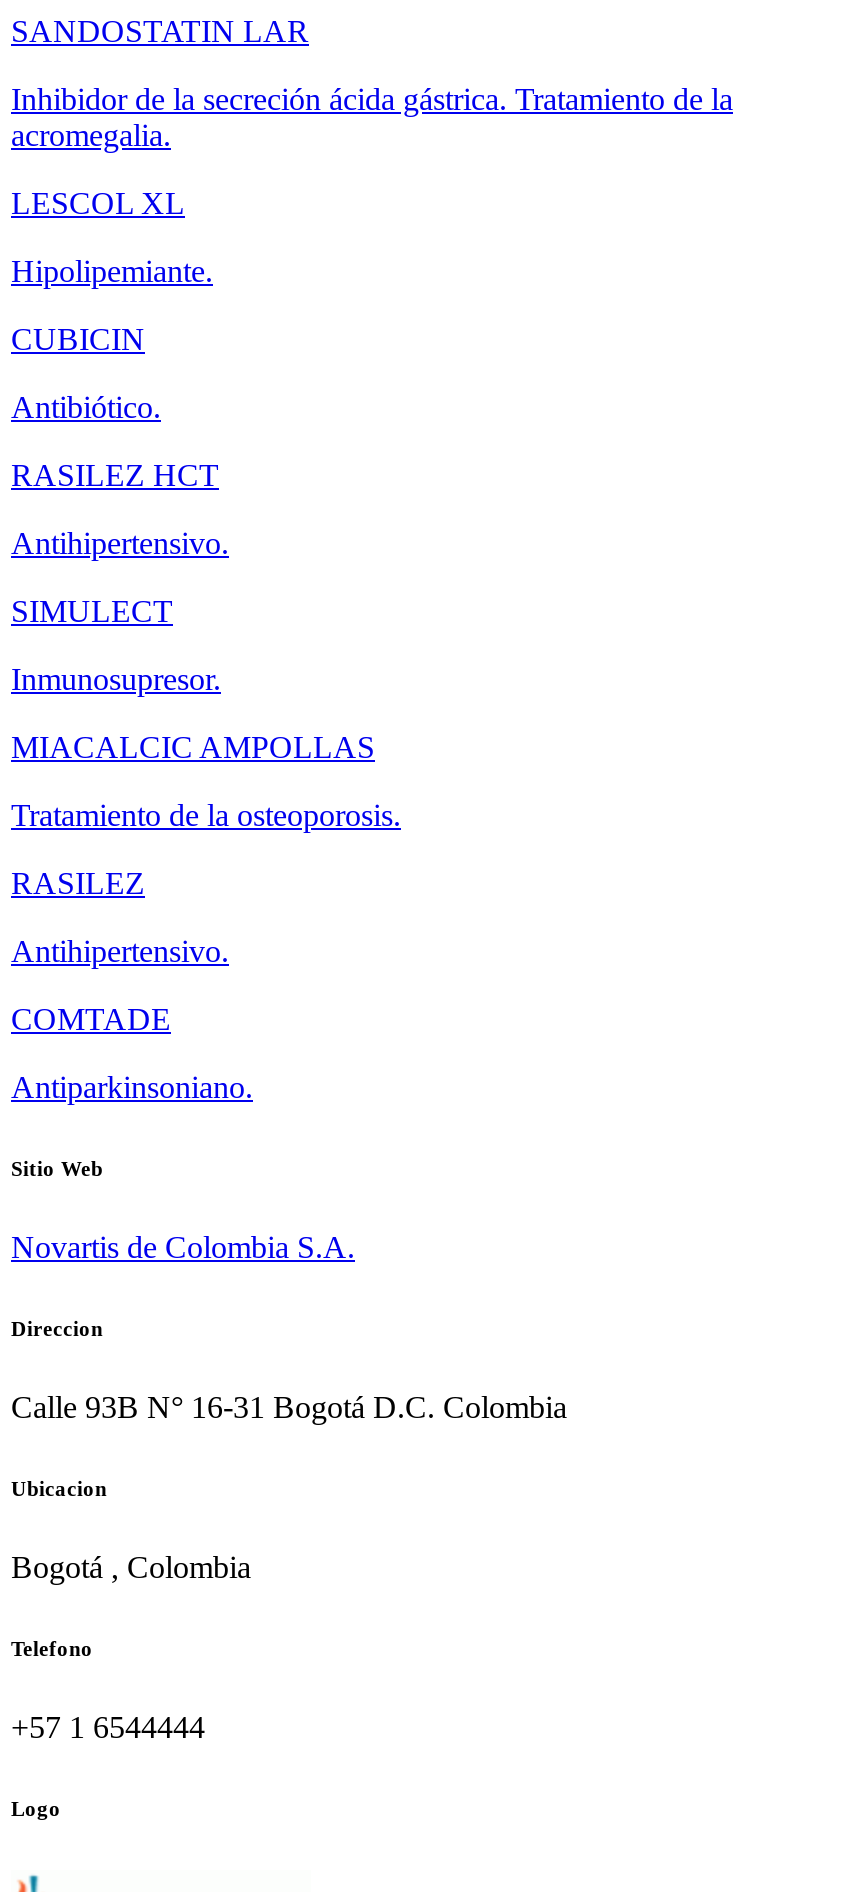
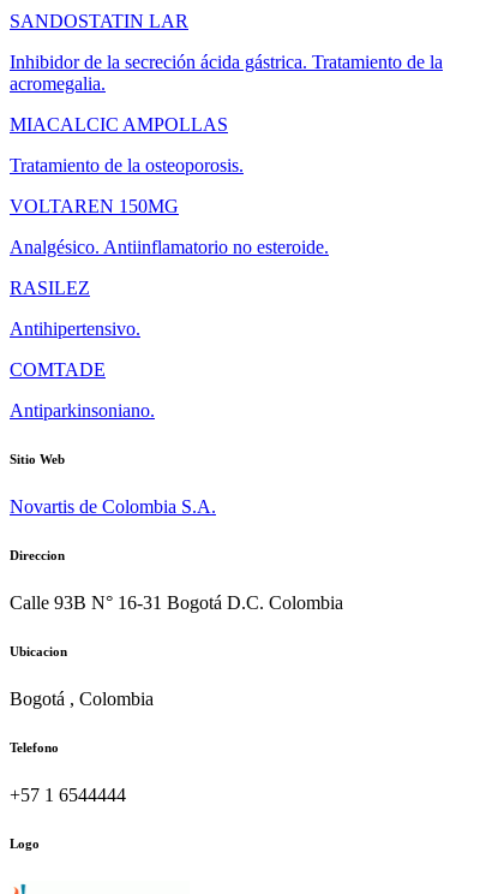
[11,186,229,696] LESCOL XL | Hipolipemiante. | CUBICIN | Antibiótico. | RASILEZ HCT | Antihipertensivo. | SIMULECT | Inmunosupresor. -> none
moved [11,730,401,832] -> [10,114,244,176]: MIACALCIC AMPOLLAS | Tratamiento de la osteoporosis.
none -> [10,196,329,257] VOLTAREN 150MG | Analgésico. Antiinflamatorio no esteroide.

